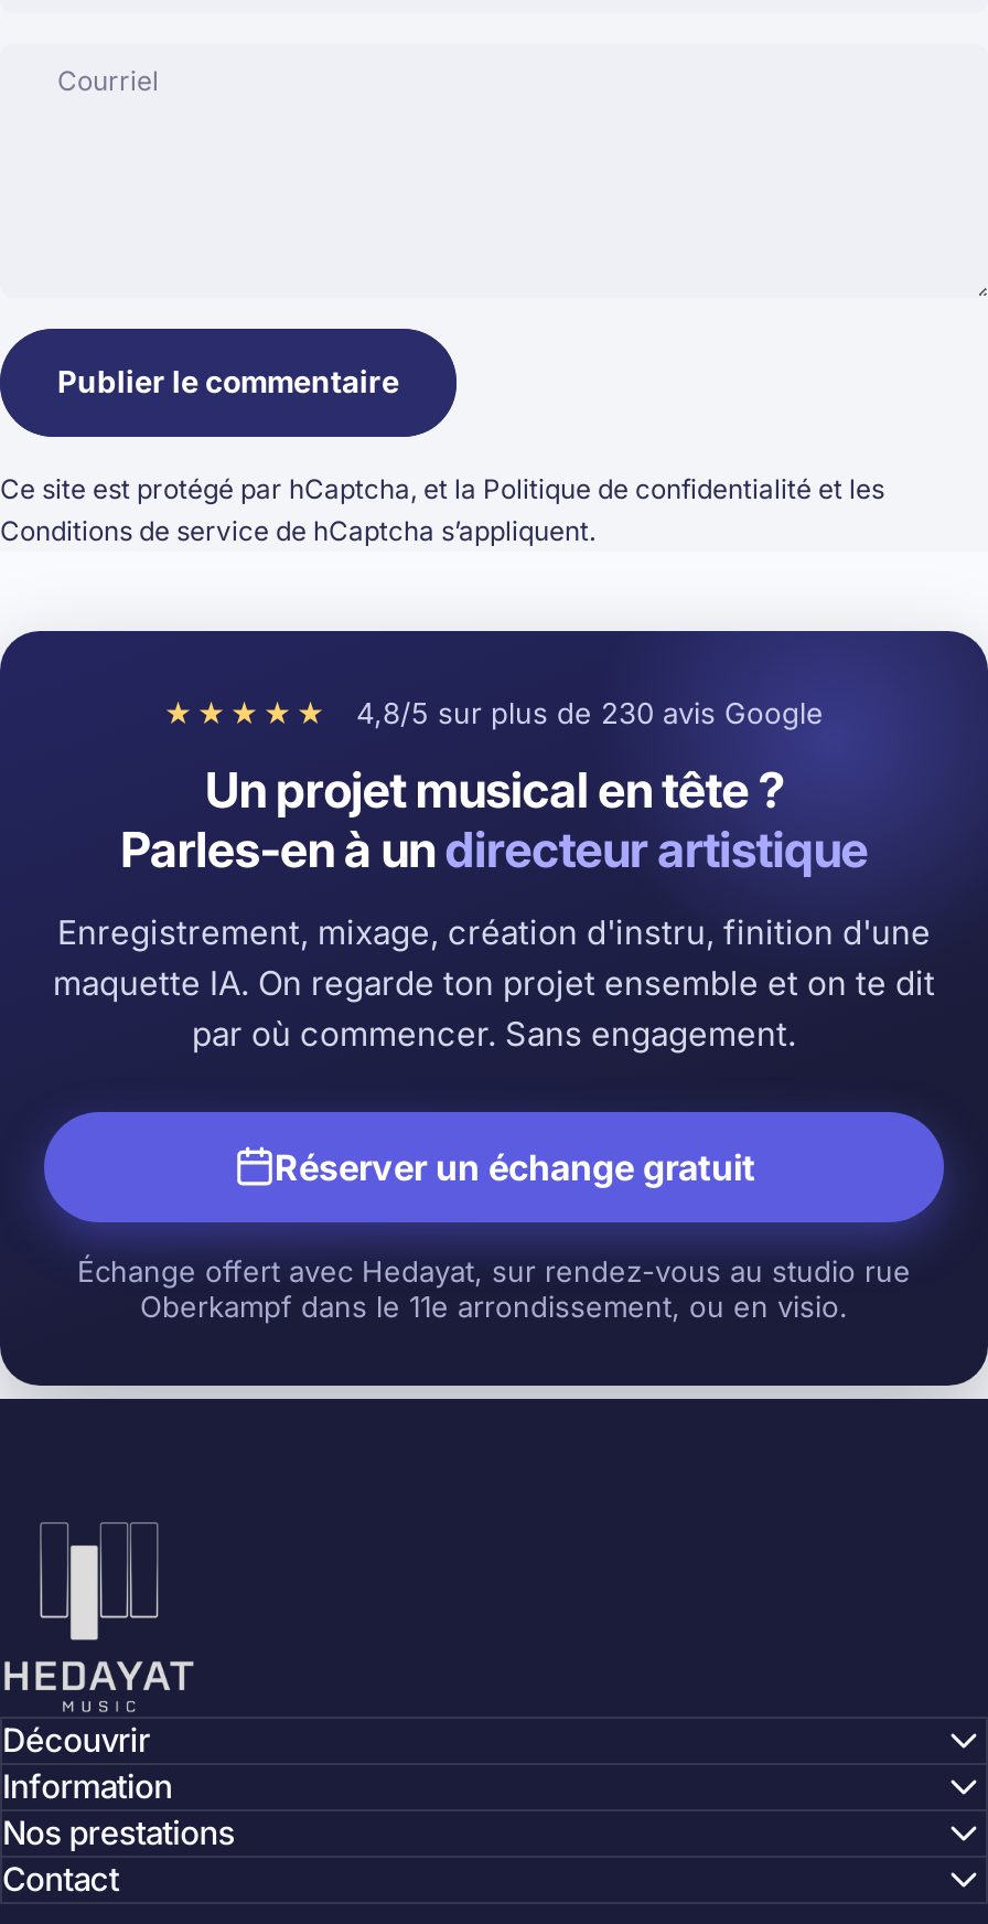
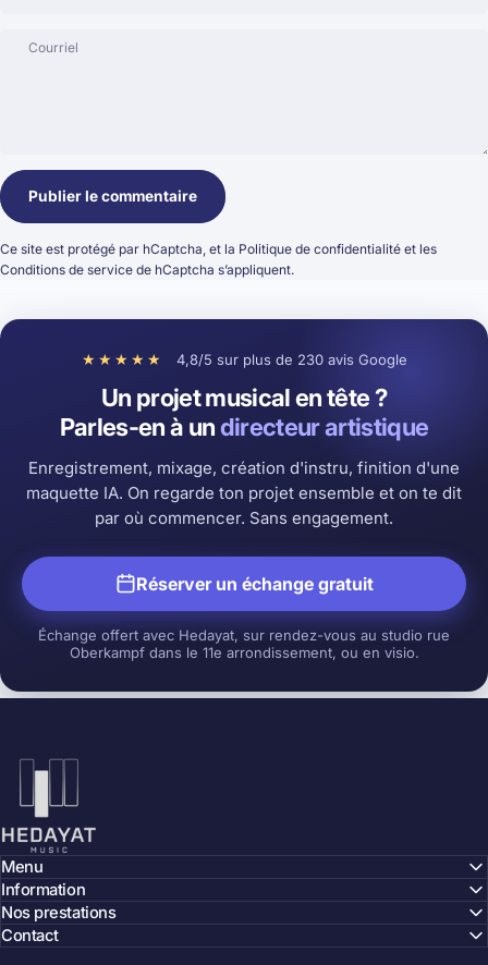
[2,1720,150,1760] Découvrir -> [1,857,43,876] Menu

